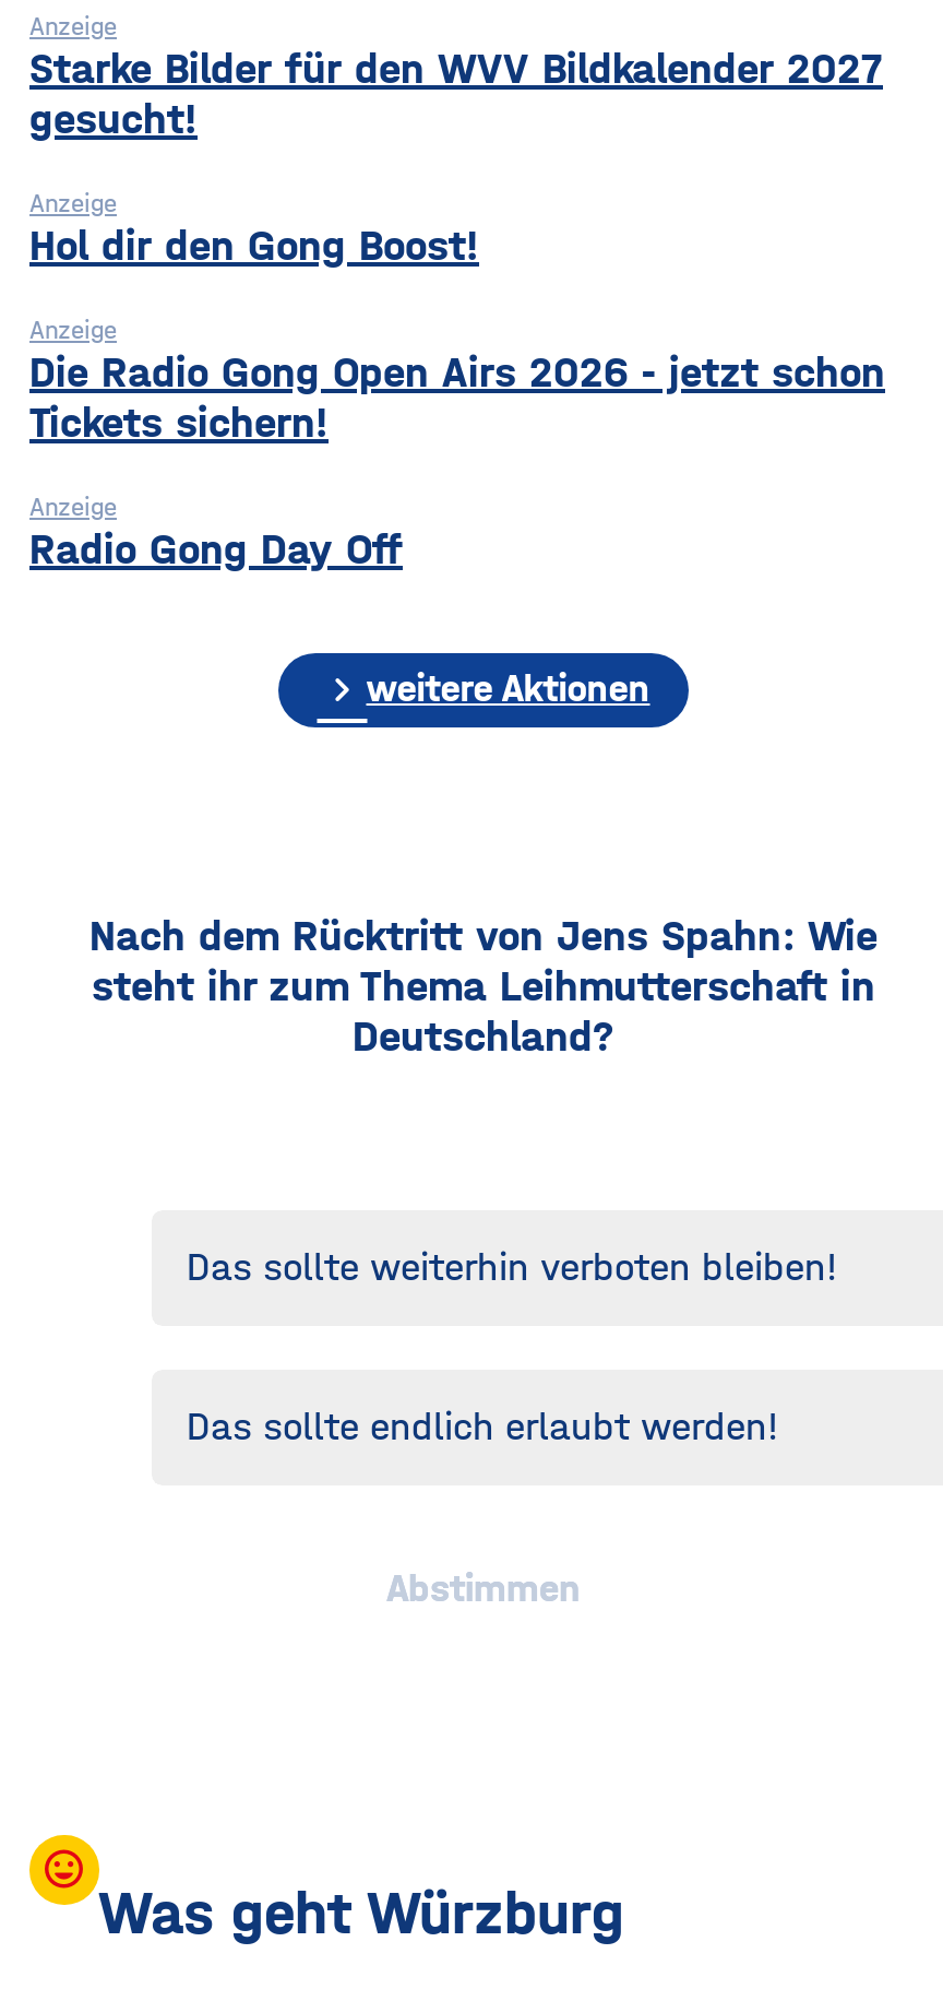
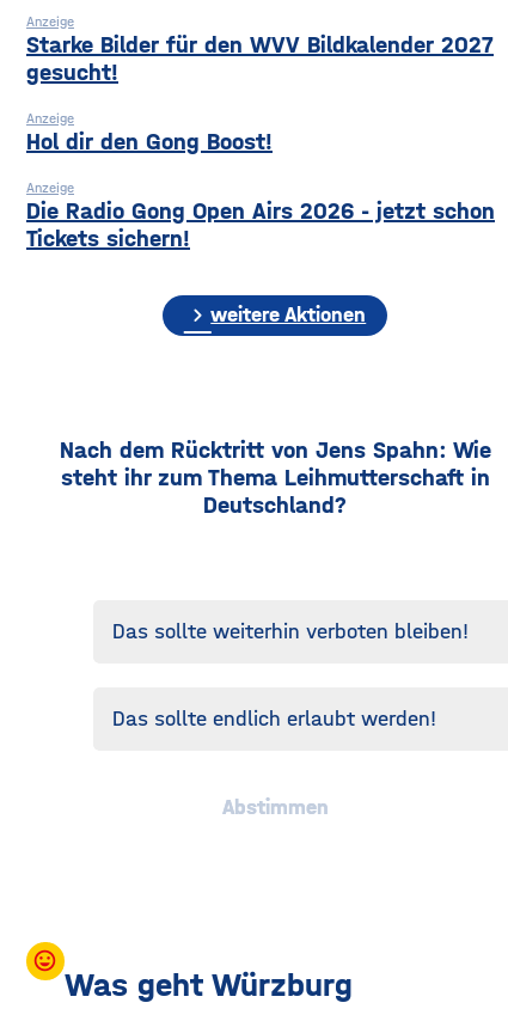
[29,490,403,573] Anzeige | Radio Gong Day Off -> none

